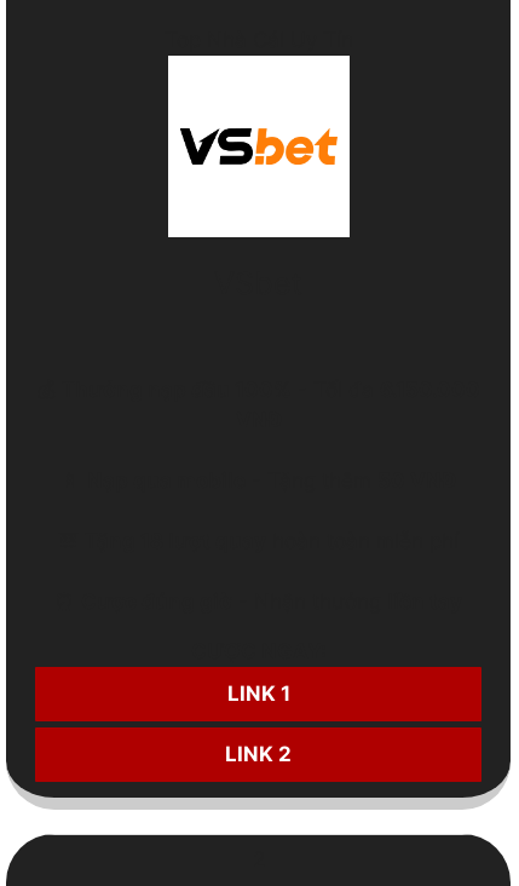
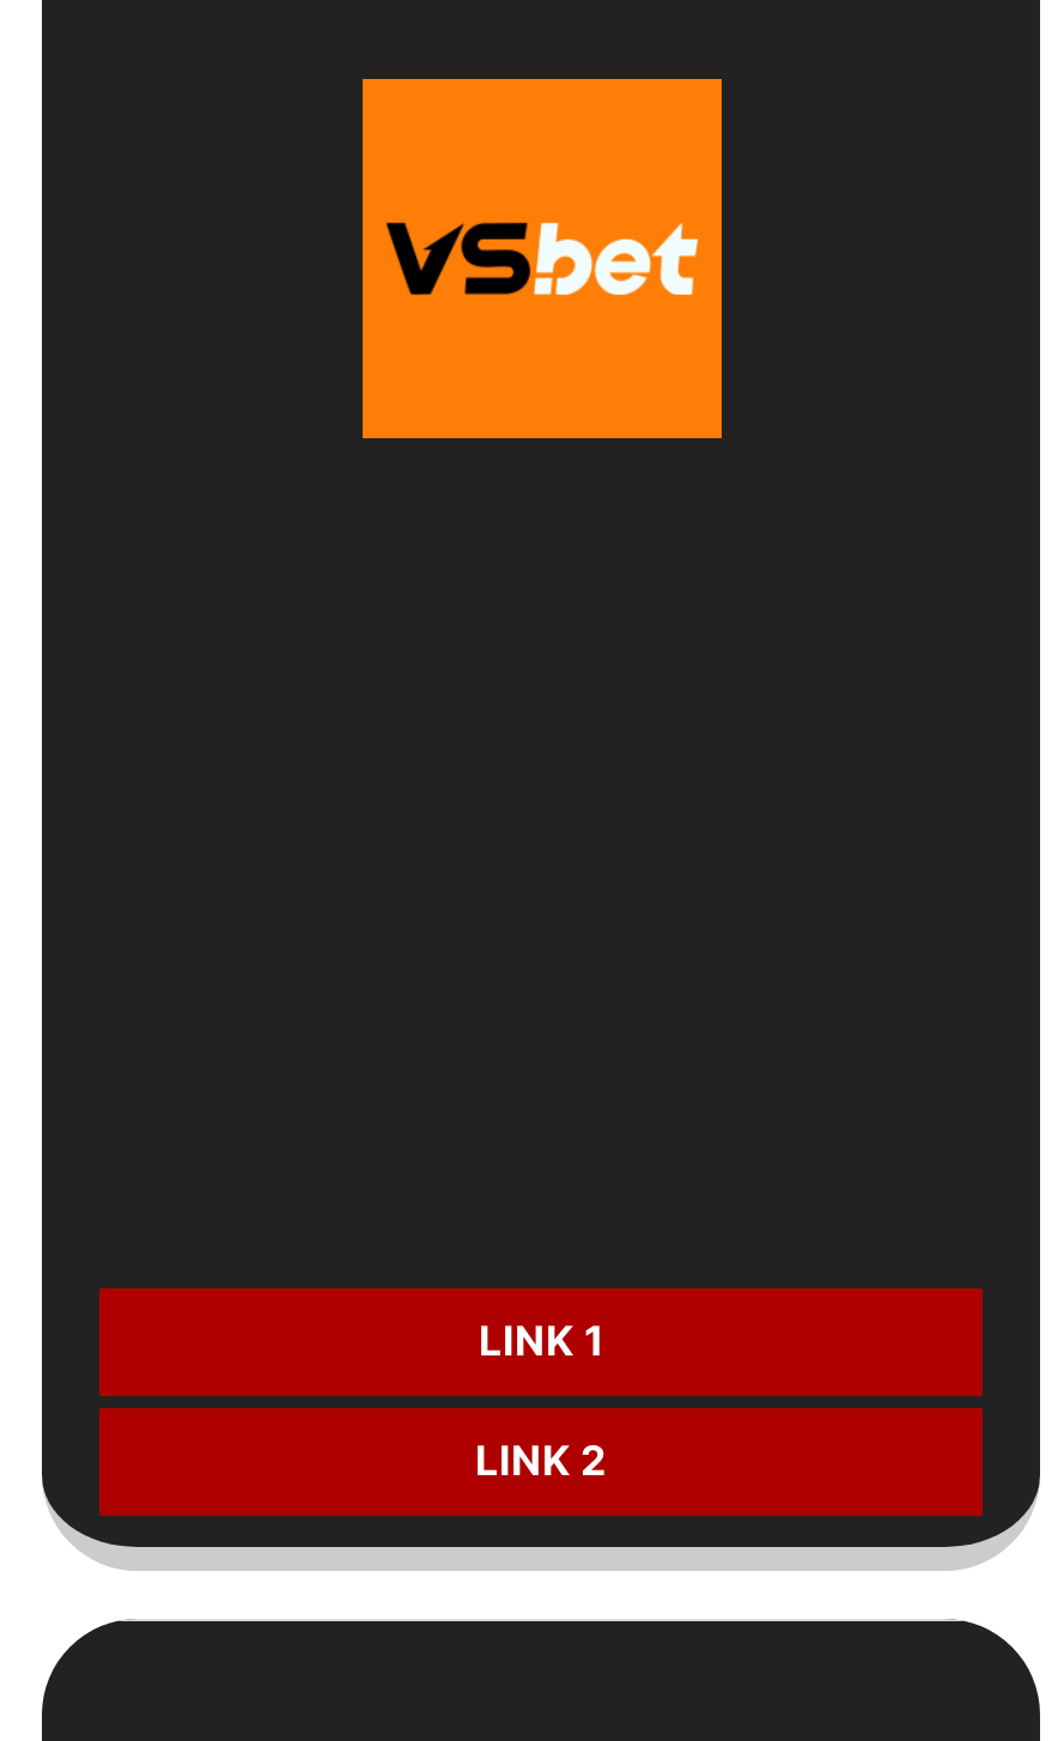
[167,54,351,238] [image] -> [360,77,724,441] [image]

